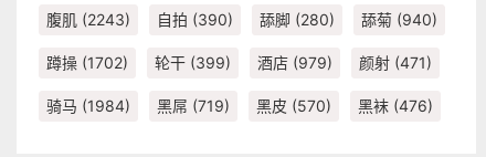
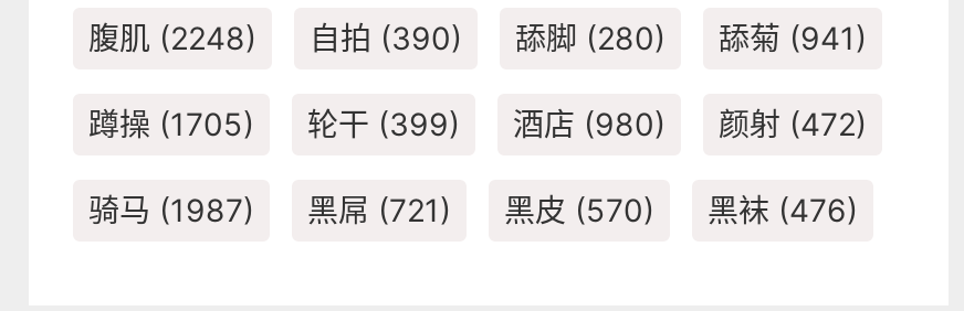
[46,10,130,29] 腹肌(2243) -> [88,19,256,56] 腹肌(2248)
[361,10,437,29] 舔菊(940) -> [719,19,867,56] 舔菊(941)
[46,53,128,72] 蹲操(1702) -> [88,105,254,142] 蹲操(1705)
[257,53,332,72] 酒店(979) -> [513,105,666,142] 酒店(980)
[359,53,432,72] 颜射(471) -> [719,105,867,142] 颜射(472)
[46,96,130,115] 骑马(1984) -> [88,191,254,228] 骑马(1987)
[157,96,230,115] 黑屌(719) -> [307,191,451,228] 黑屌(721)

